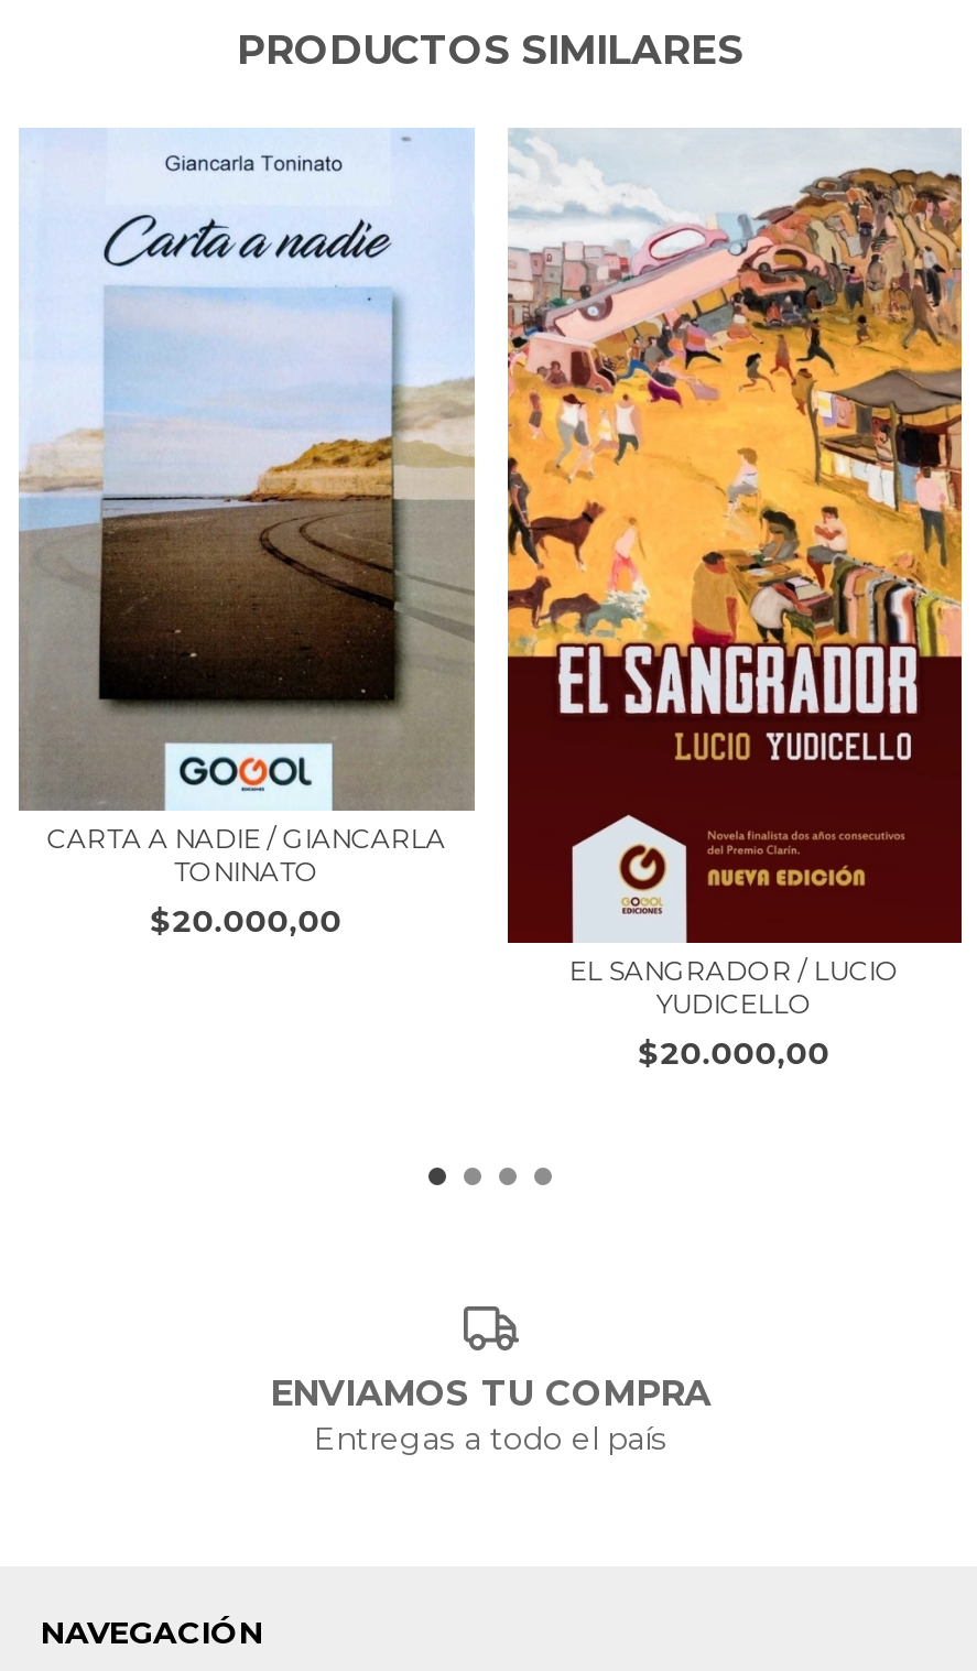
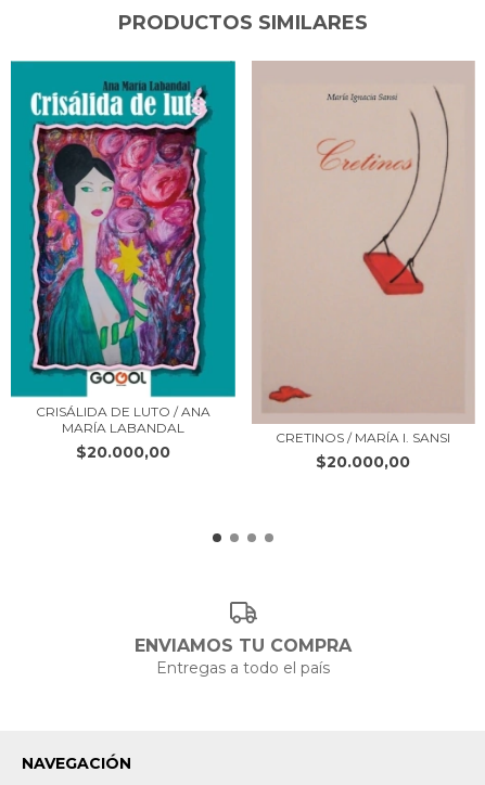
[17,130,477,889] [image] | CARTA A NADIE / GIANCARLA | TONINATO -> [10,61,237,436] [image] | CRISÁLIDA DE LUTO / ANA | MARÍA LABANDAL
[506,130,964,1020] [image] | EL SANGRADOR / LUCIO | YUDICELLO -> [252,61,475,445] [image] | CRETINOS / MARÍA I. SANSI

